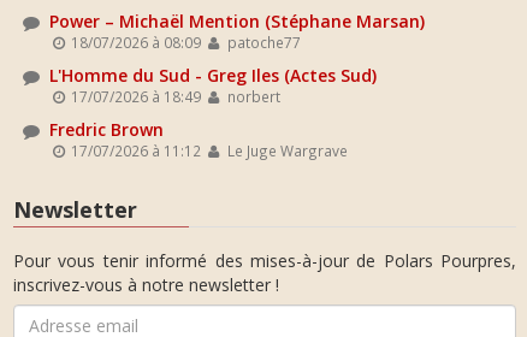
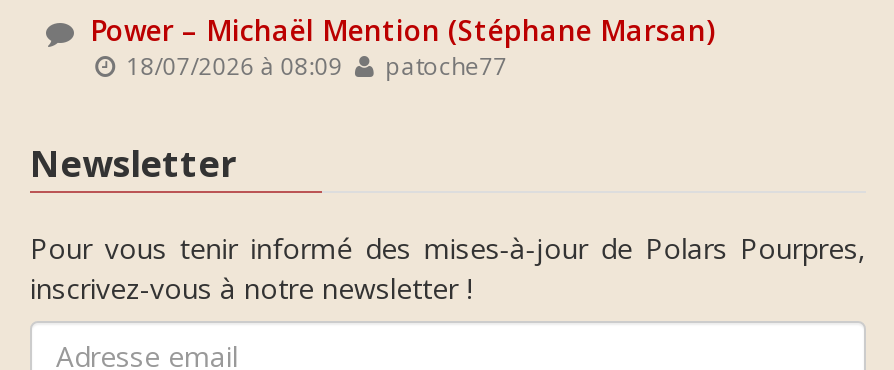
[49,63,377,159] L'Homme du Sud - Greg Iles (Actes Sud) | 17/07/2026 à 18:49 | norbert | Fredric Brown | 17/07/2026 à 11:12 | Le Juge Wargrave -> none

